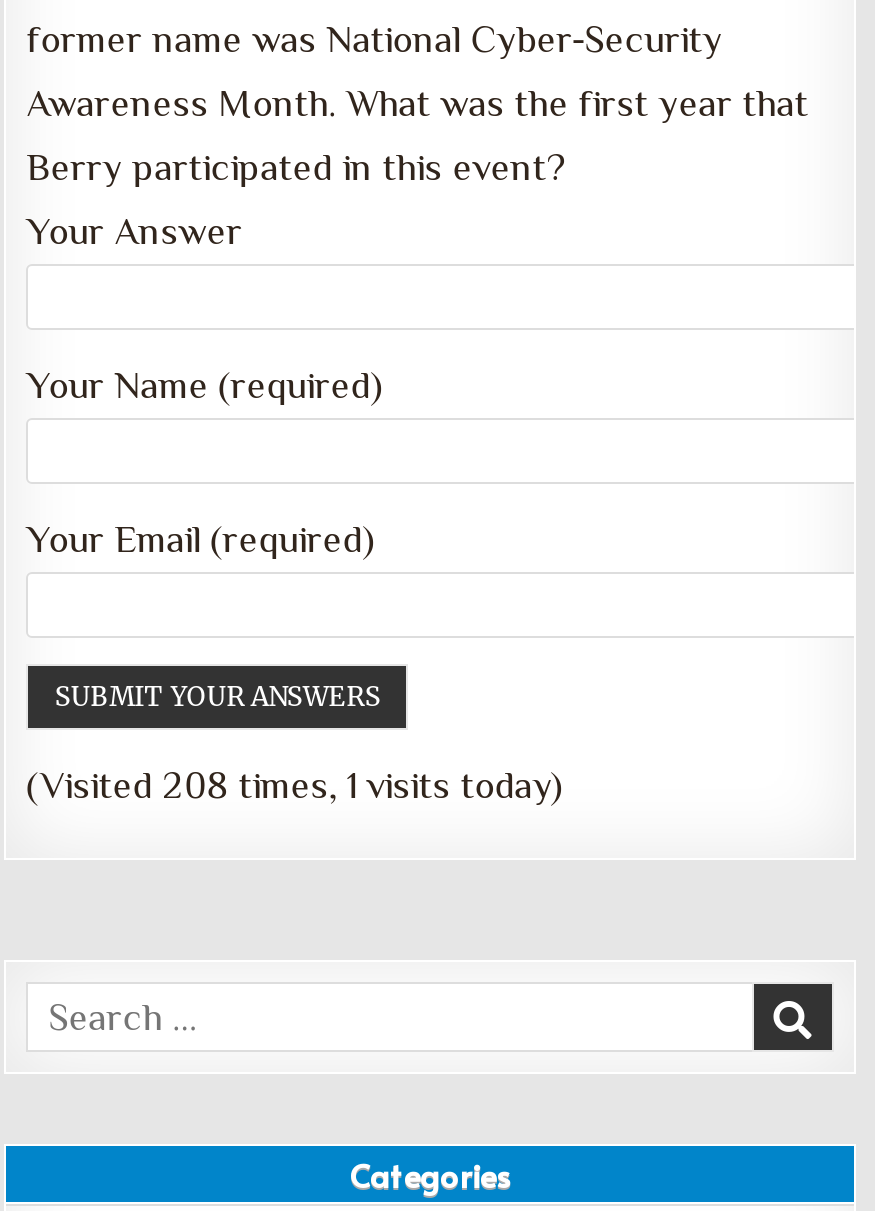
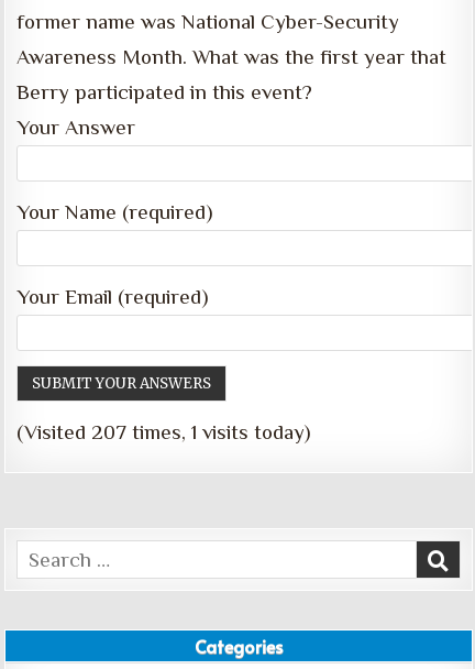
[26,764,562,806] (Visited 208 times, 1 visits today) -> [17,420,310,444] (Visited 207 times, 1 visits today)

